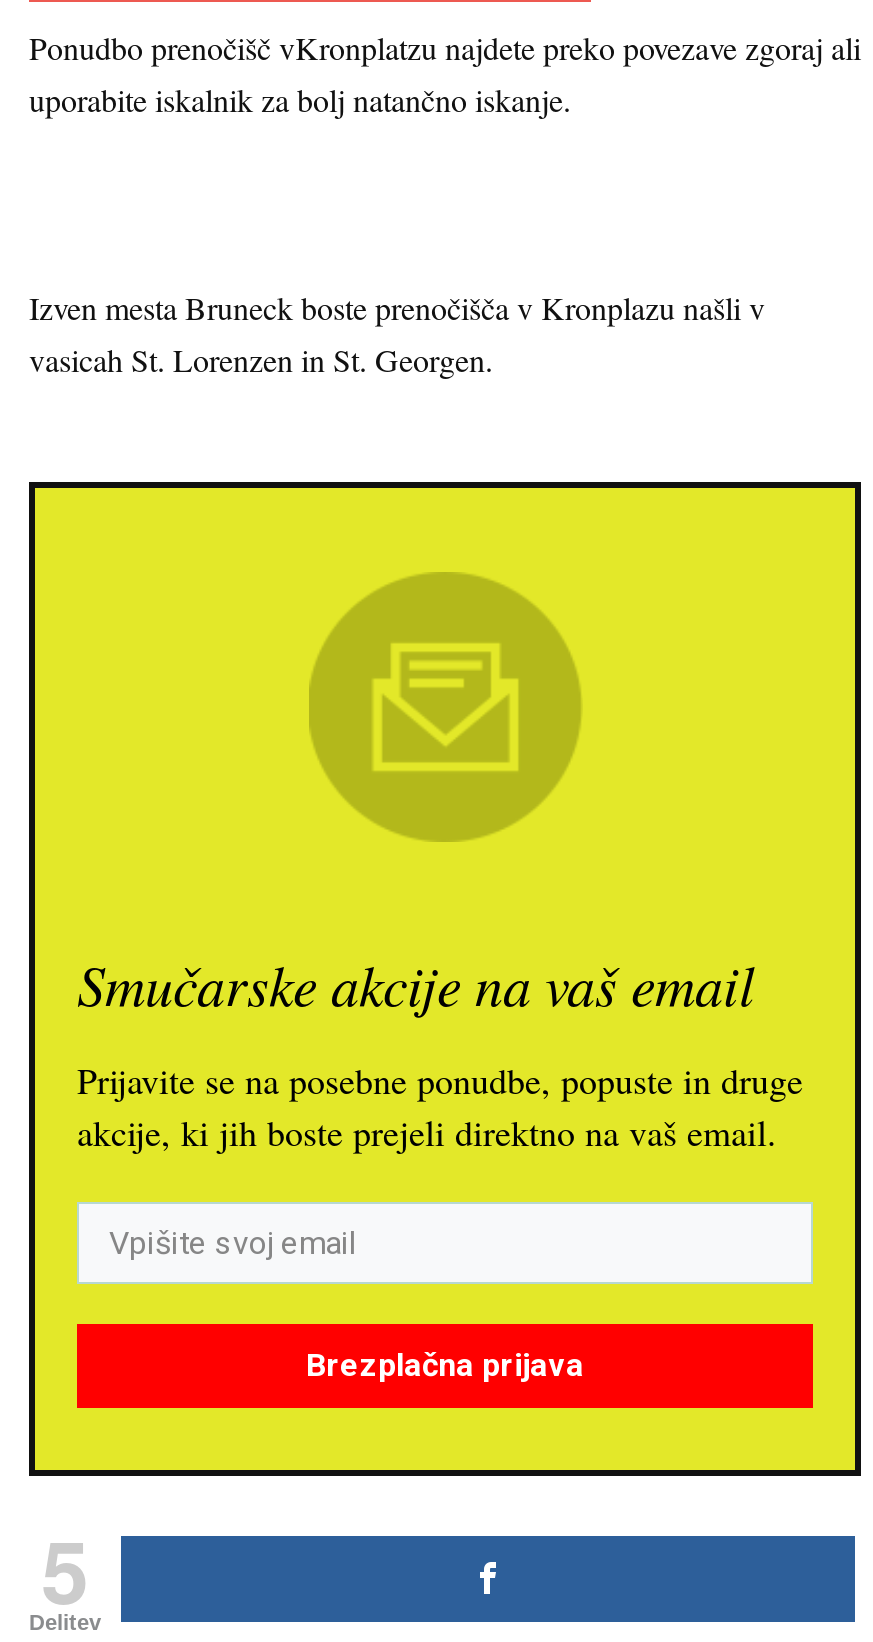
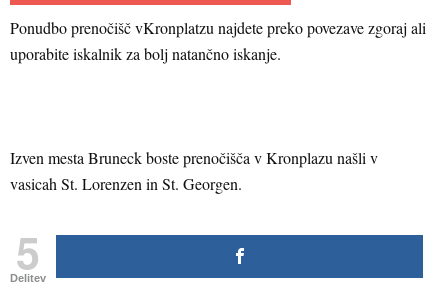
[27,462,863,1478] [image] | Smučarske akcije na vaš email | Prijavite se na posebne ponudbe, popuste in druge | akcije, ki jih boste prejeli direktno na vaš email. -> none
[306,1346,584,1384] Brezplačna prijava -> none

